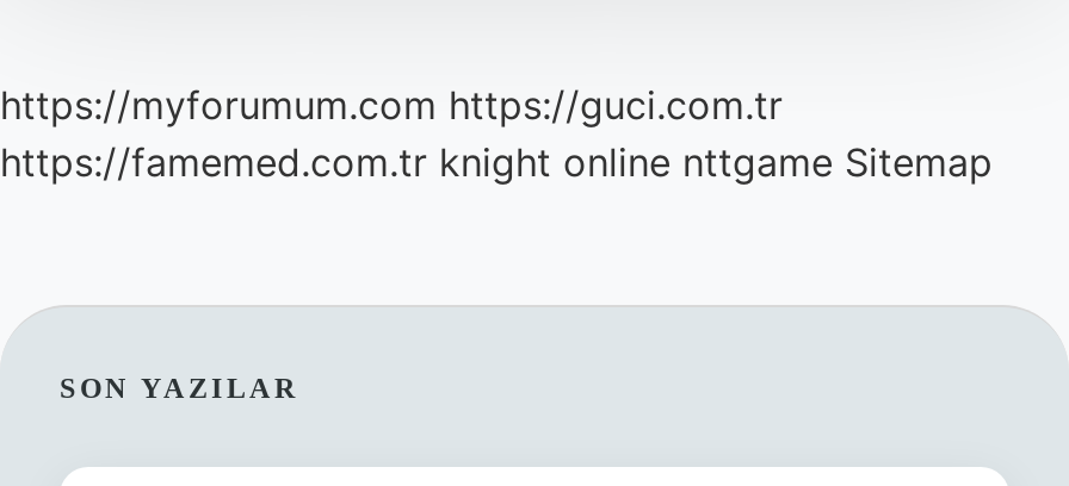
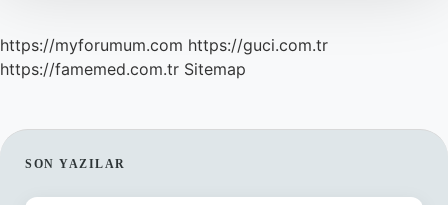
[0,138,993,186] https://famemed.com.tr knight online nttgame Sitemap -> [0,59,246,79] https://famemed.com.tr Sitemap

